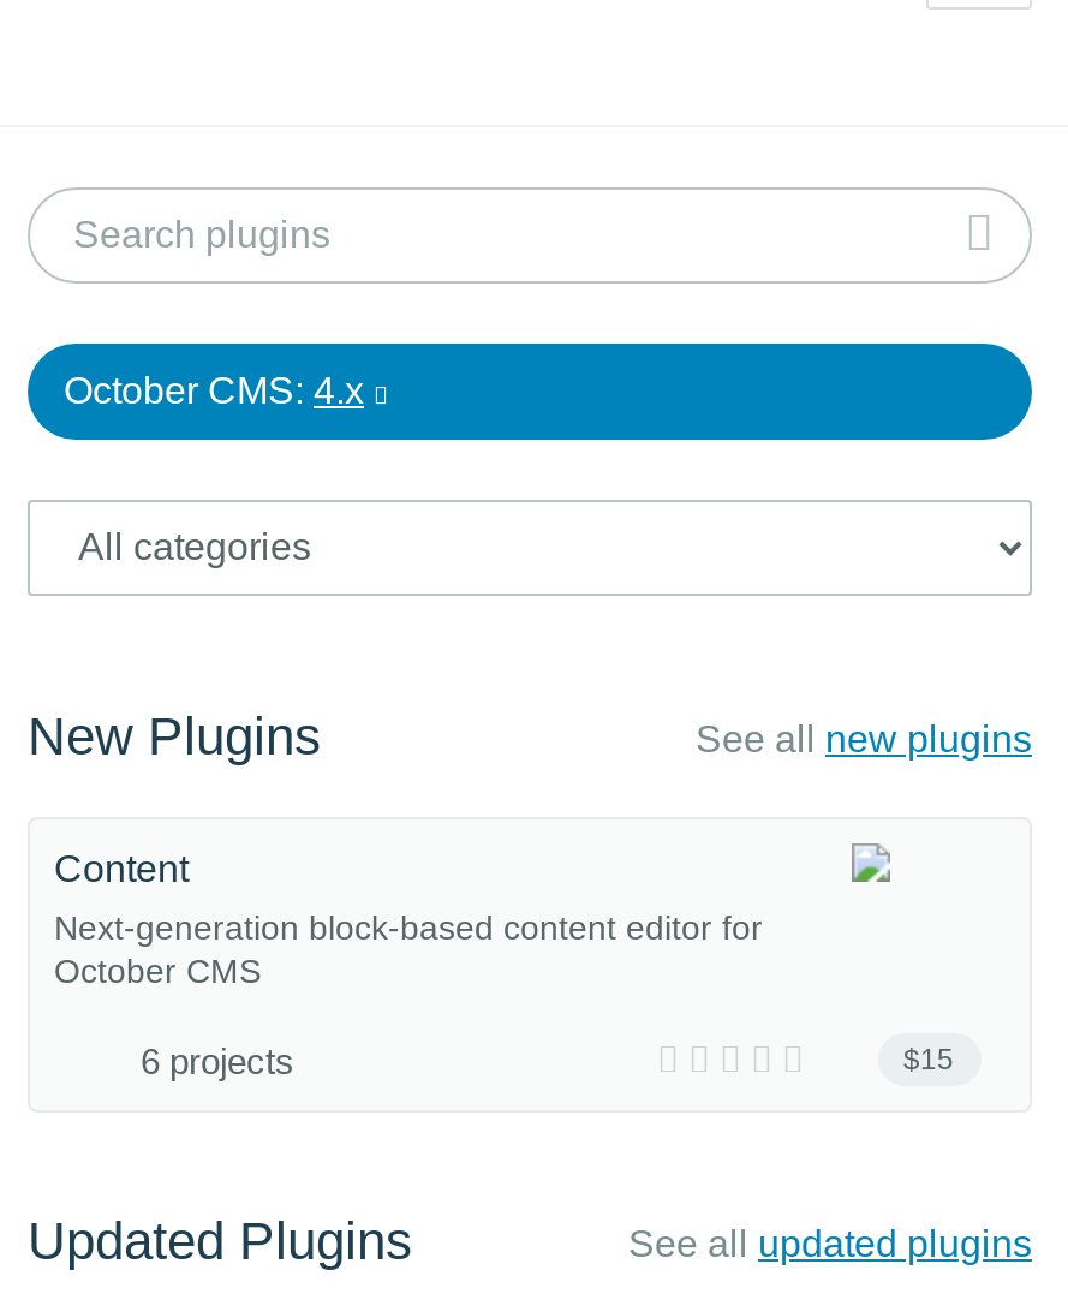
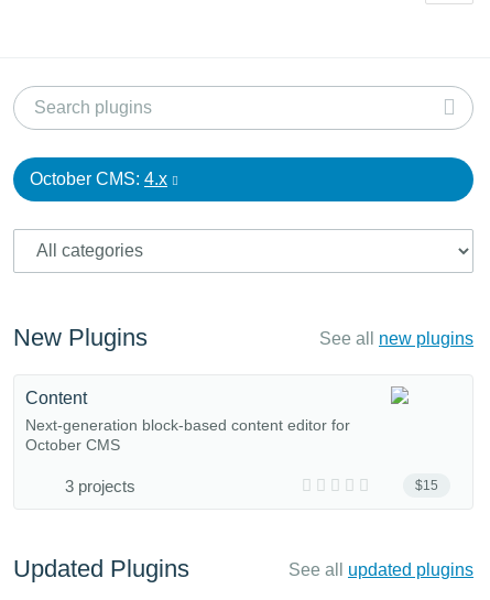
[141,1040,294,1081] 6 projects -> [65,477,135,495] 3 projects

